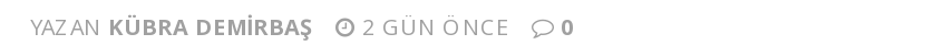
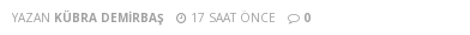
[30,10,574,41] YAZAN KÜBRA DEMIRBAŞ 2 GÜN ÖNCE 0 -> [12,9,311,25] YAZAN KÜBRA DEMIRBAŞ 17 SAAT ÖNCE 0

